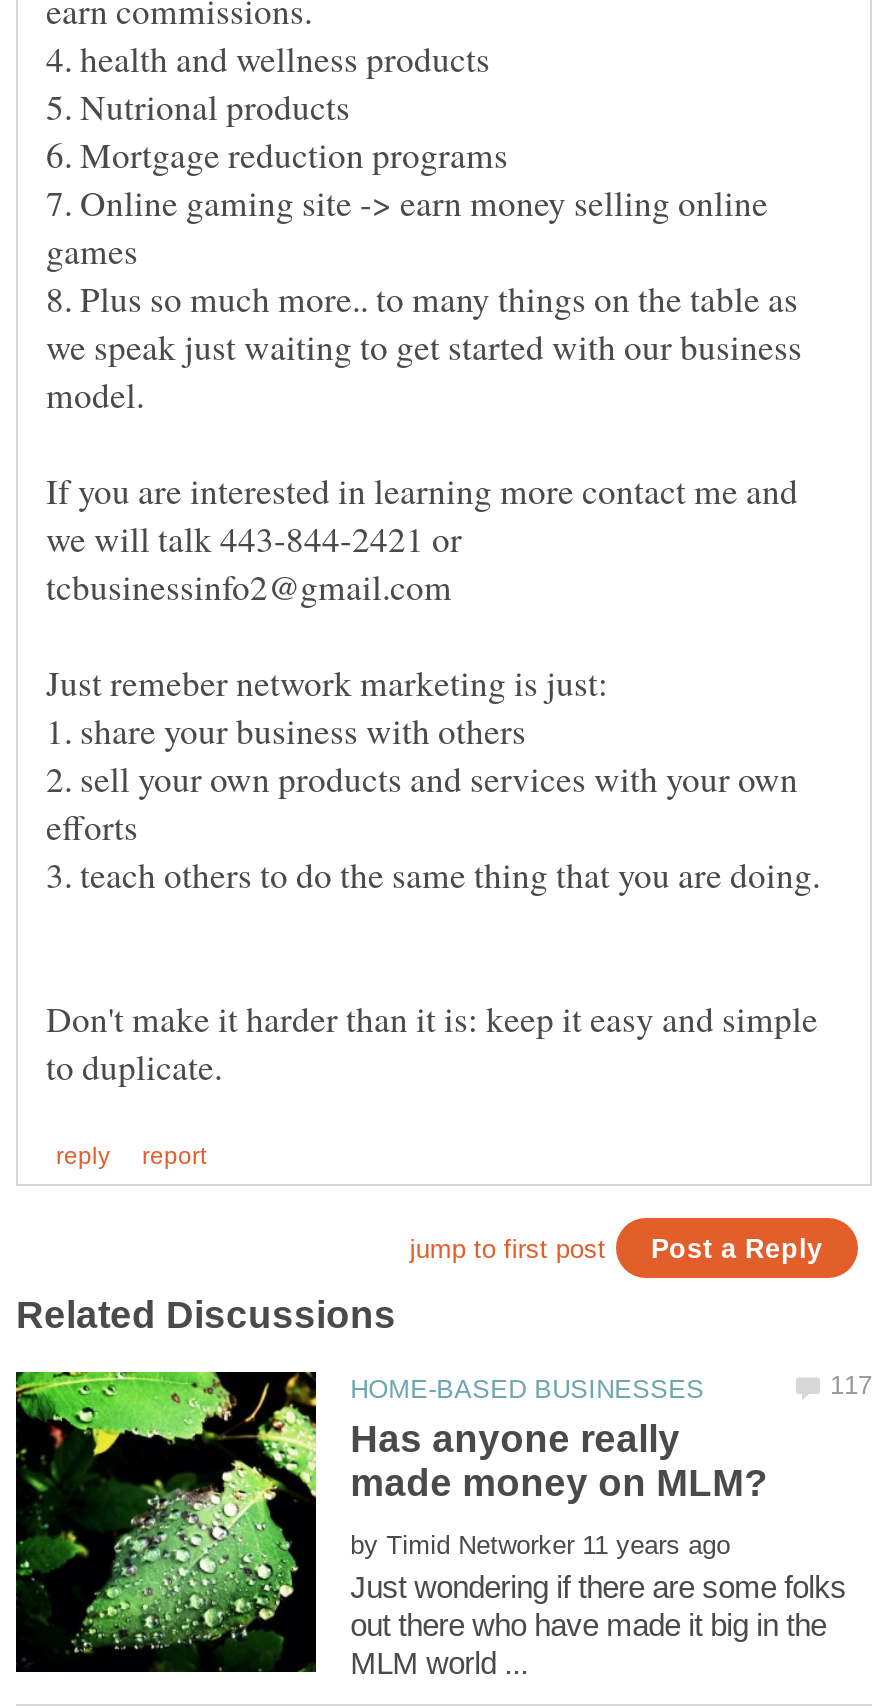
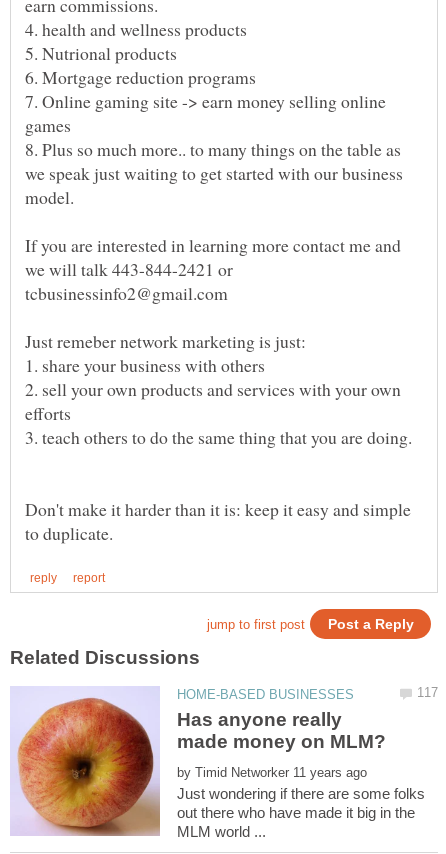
[14,1370,318,1674] [image] -> [10,686,161,837] [image]

